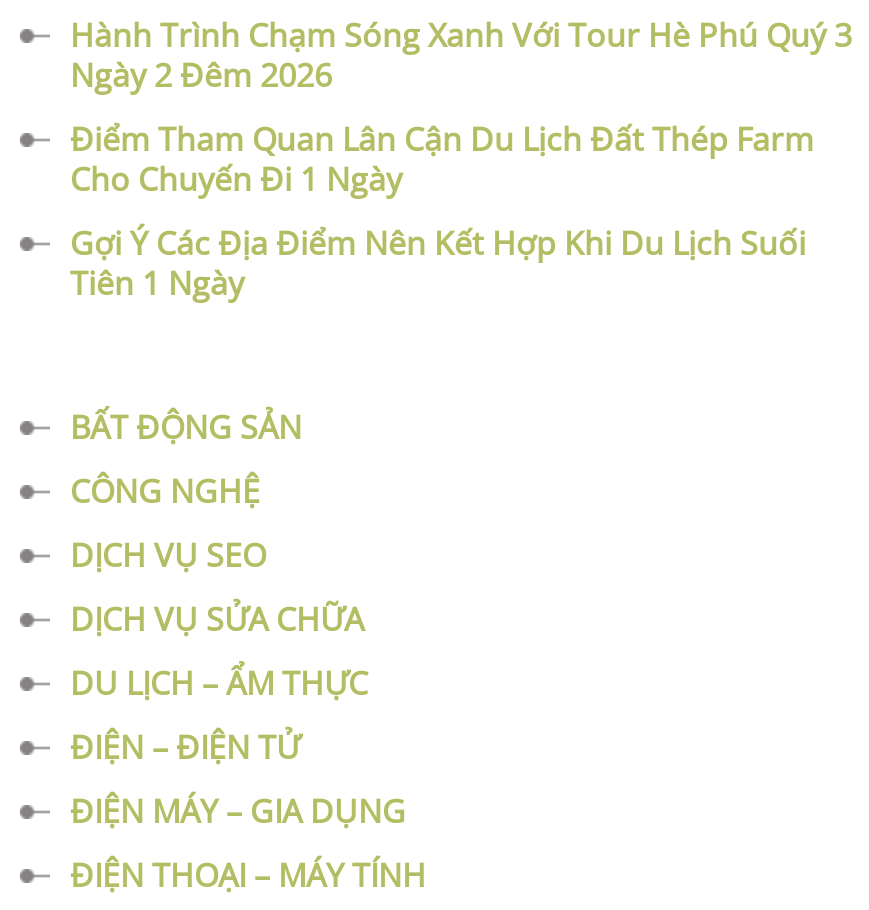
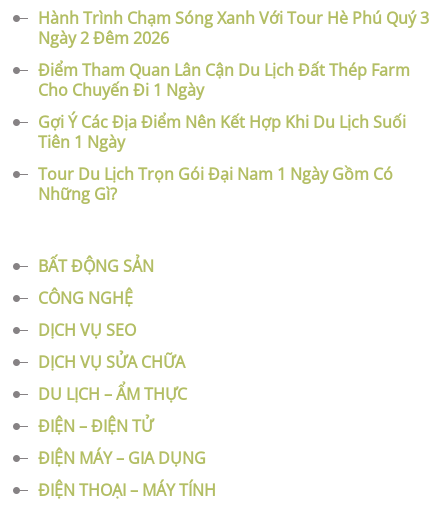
none -> [38,163,393,205] Tour Du Lịch Trọn Gói Đại Nam 1 Ngày Gồm Có | Những Gì?

